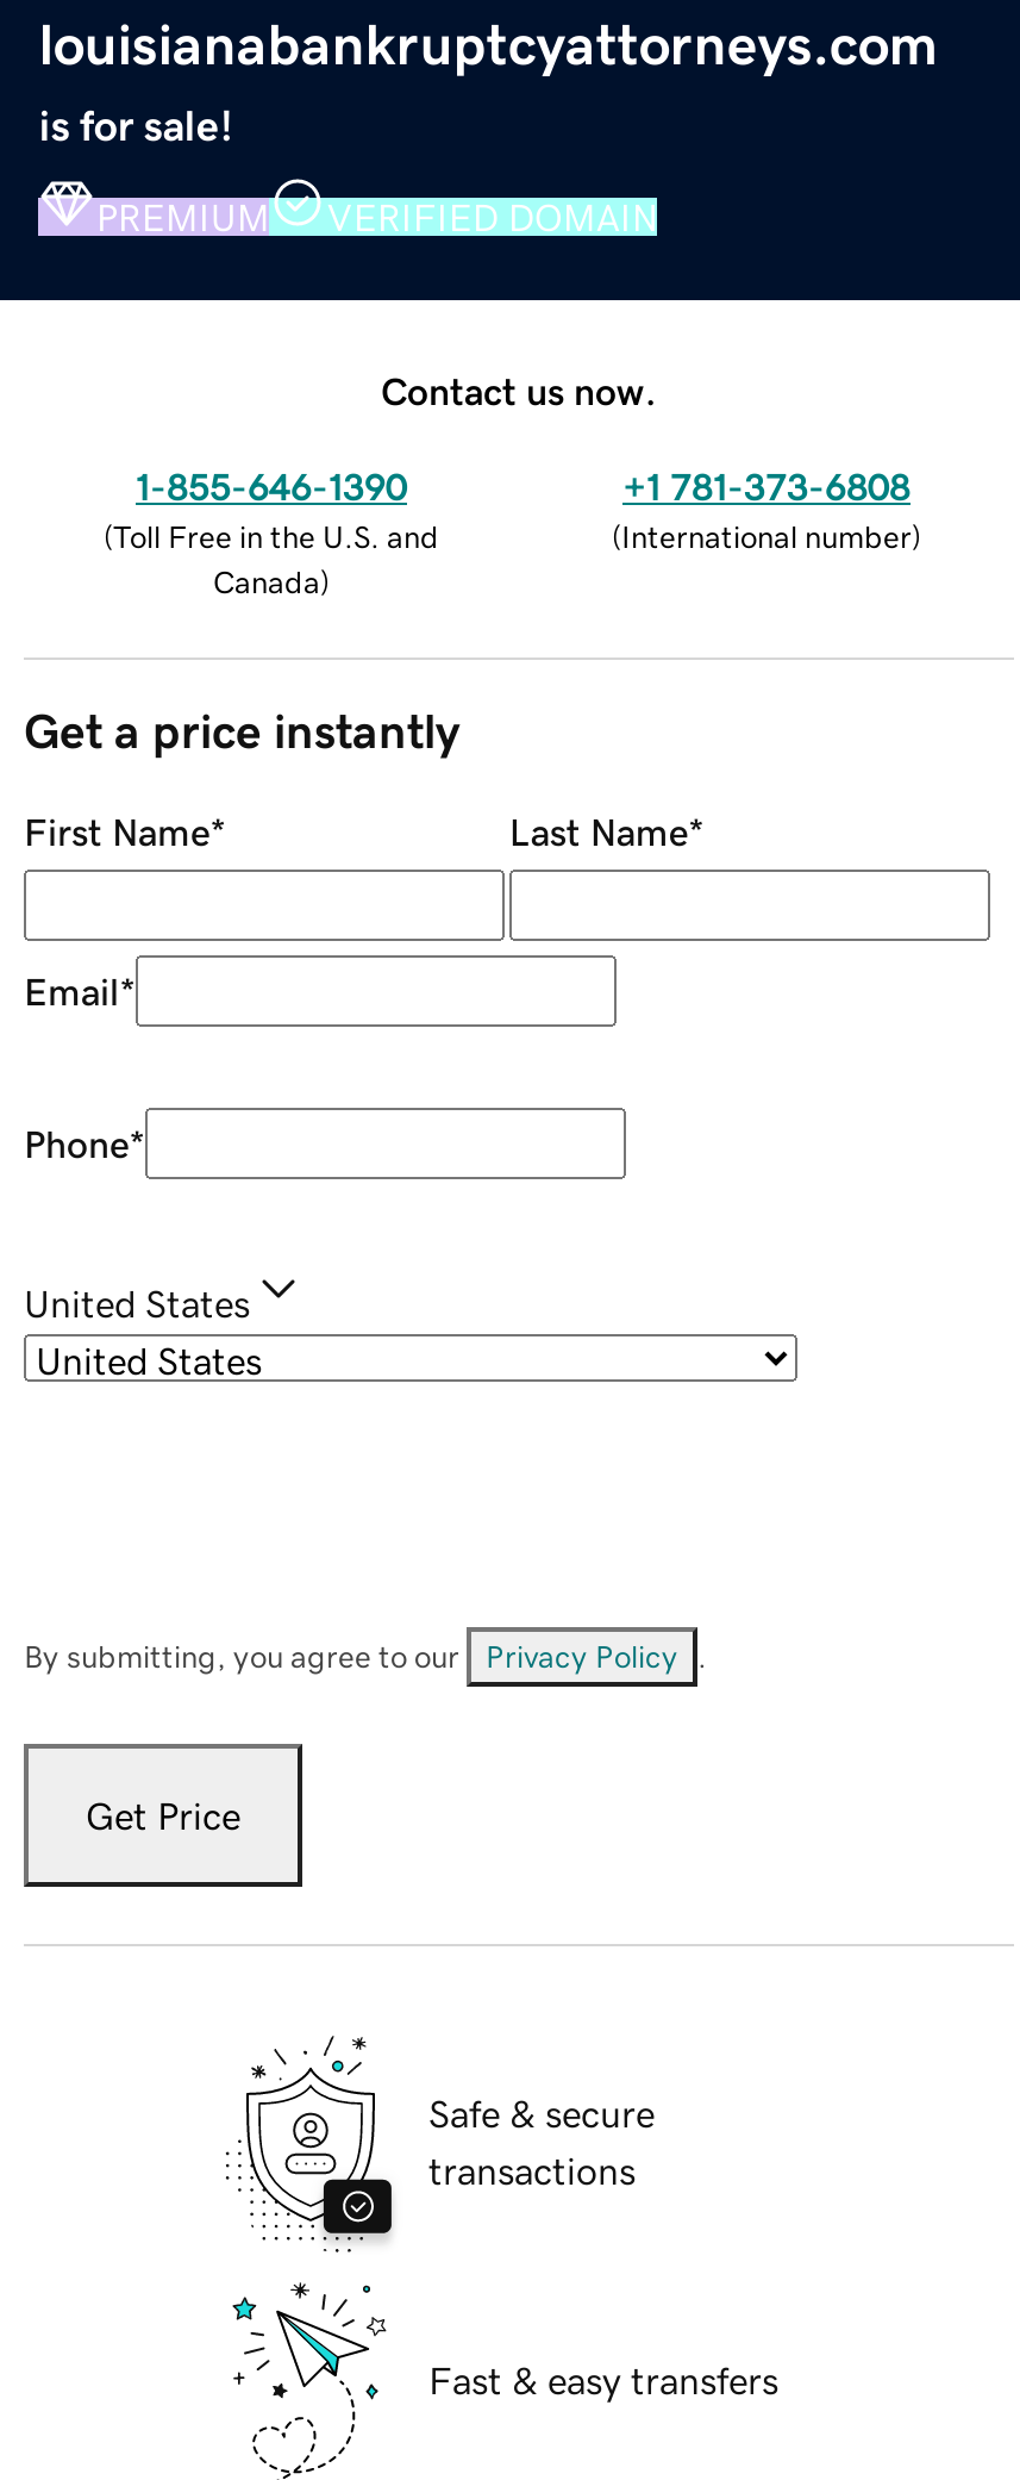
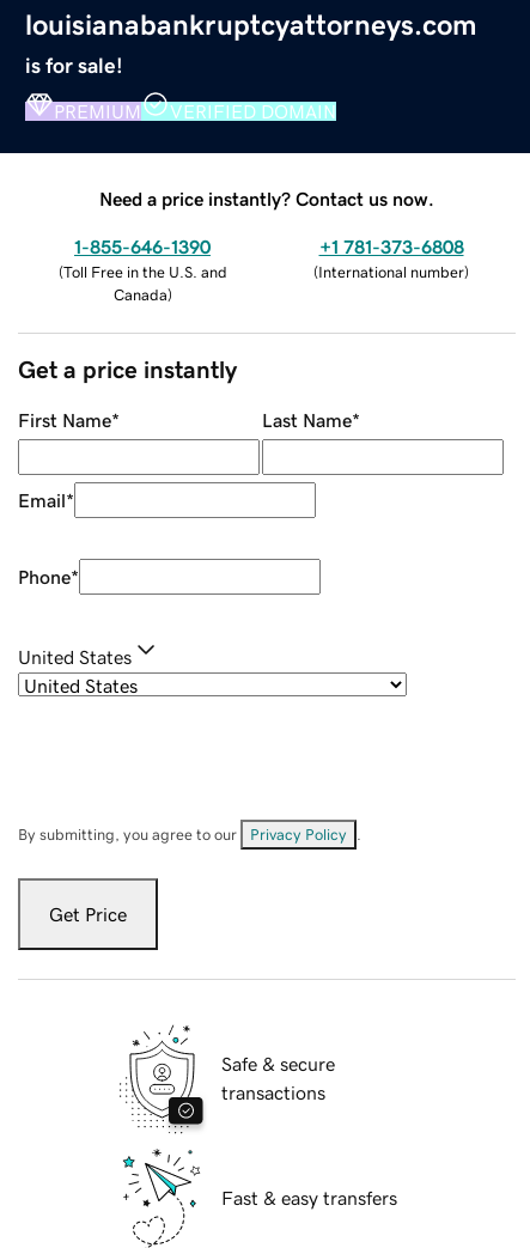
[381,371,657,409] Contact us now. -> [99,189,434,208] Need a price instantly? Contact us now.

